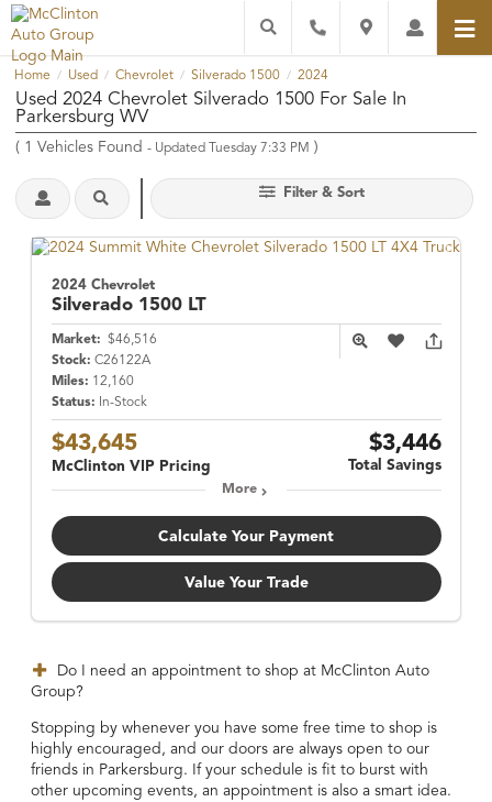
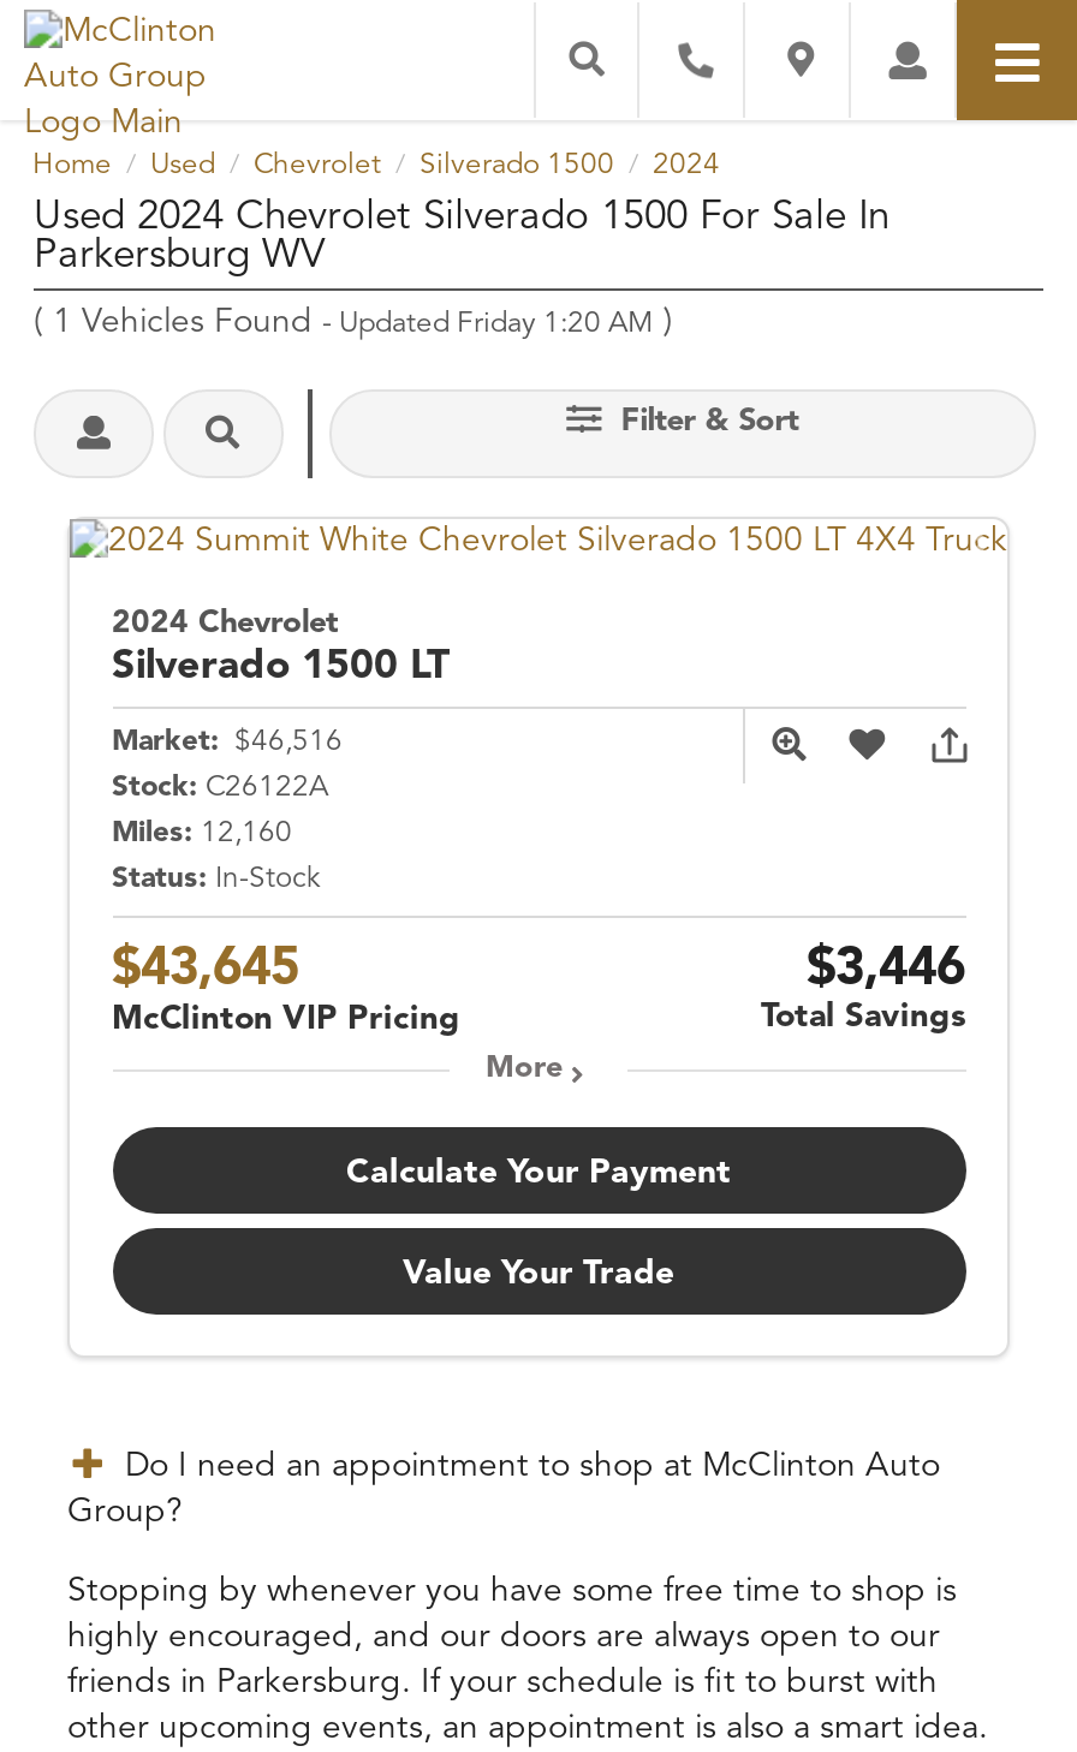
[15,140,318,155] (1 Vehicles Found - Updated Tuesday 7:33 PM) -> [34,305,673,339] (1 Vehicles Found - Updated Friday 1:20 AM)

